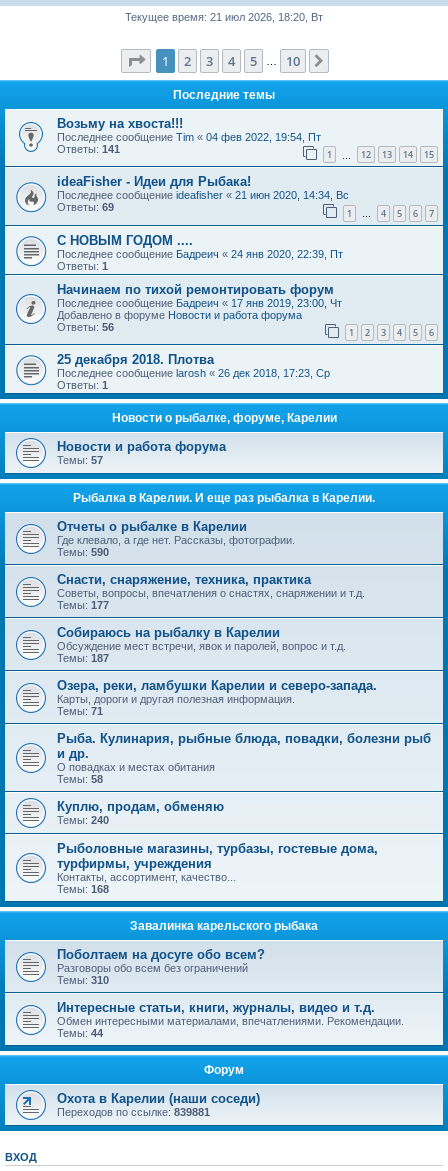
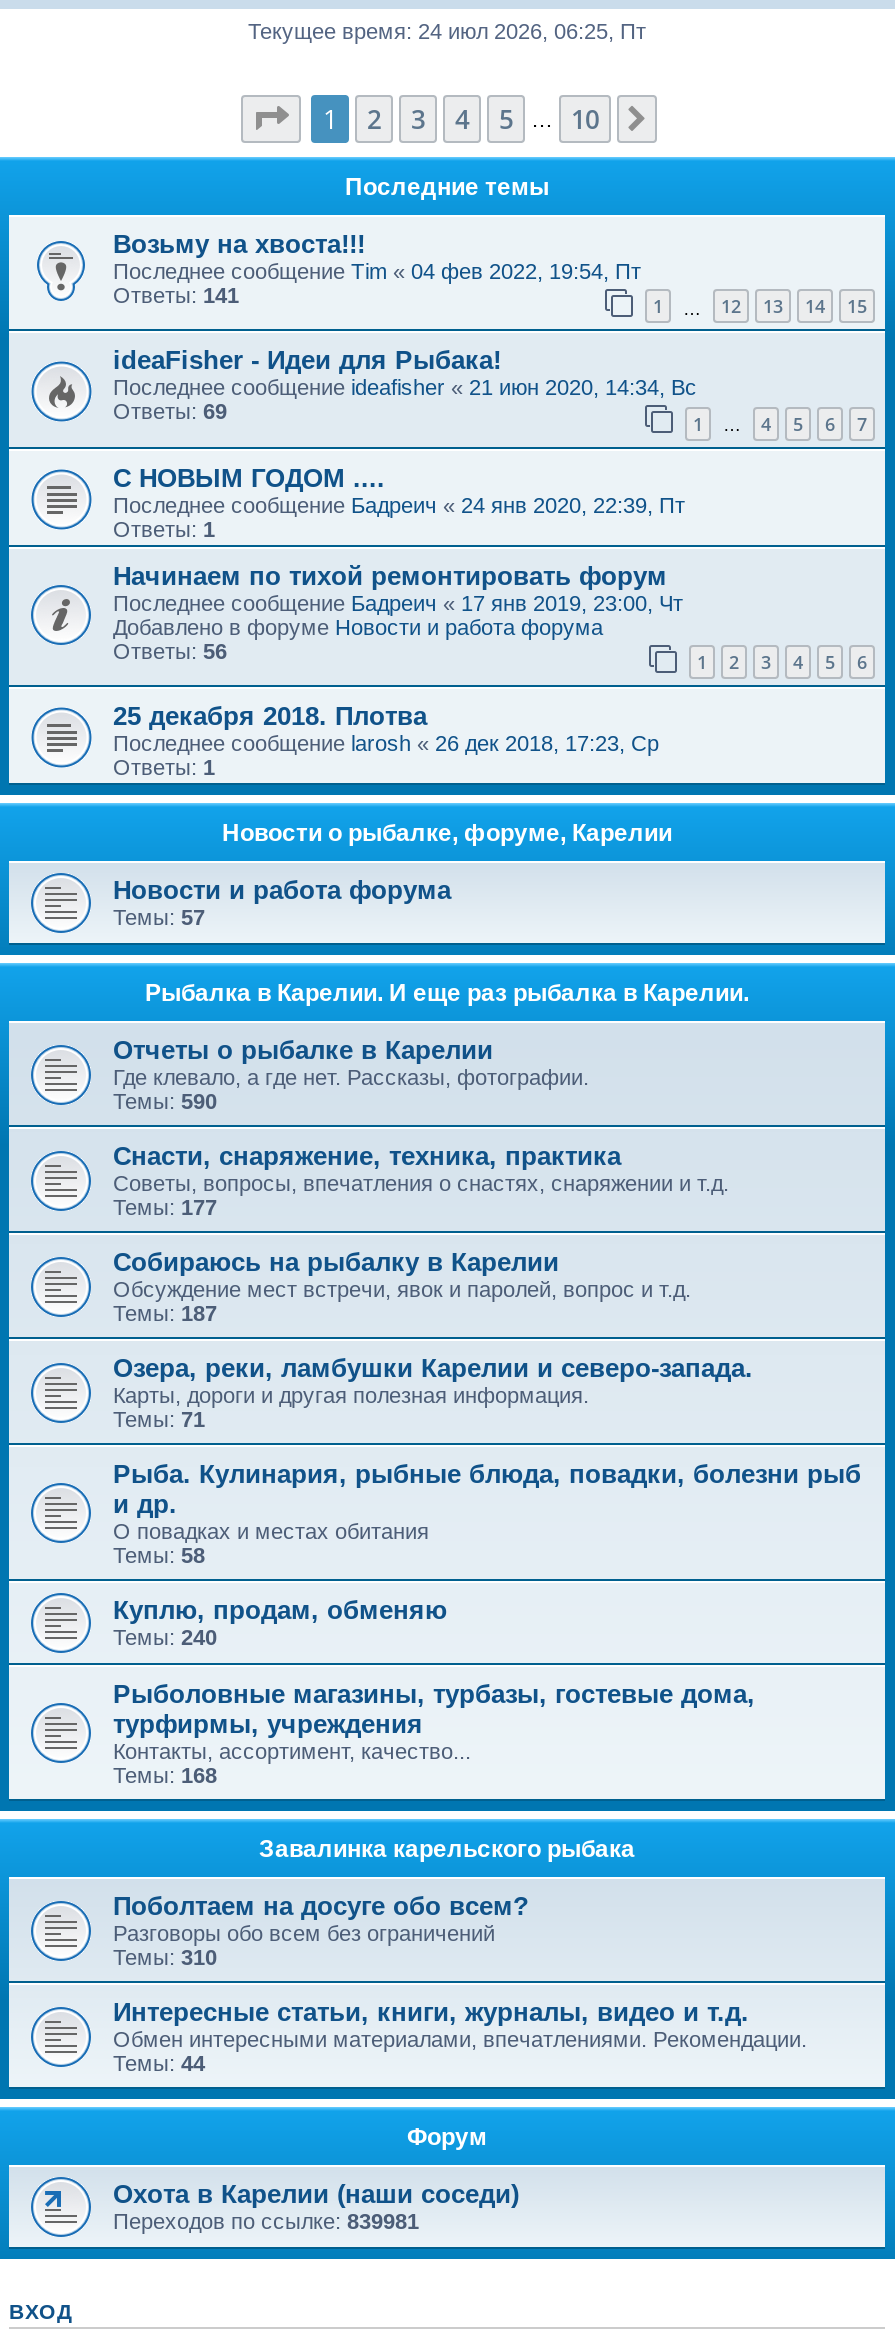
[125,11,323,23] Текущее время: 21 июл 2026, 18:20, Вт -> [248,19,646,43] Текущее время: 24 июл 2026, 06:25, Пт
[57,1106,210,1118] Переходов по ссылке:839881 -> [113,2210,419,2234] Переходов по ссылке:839981

